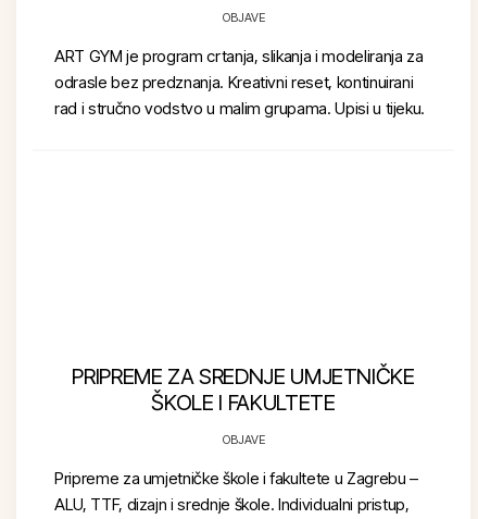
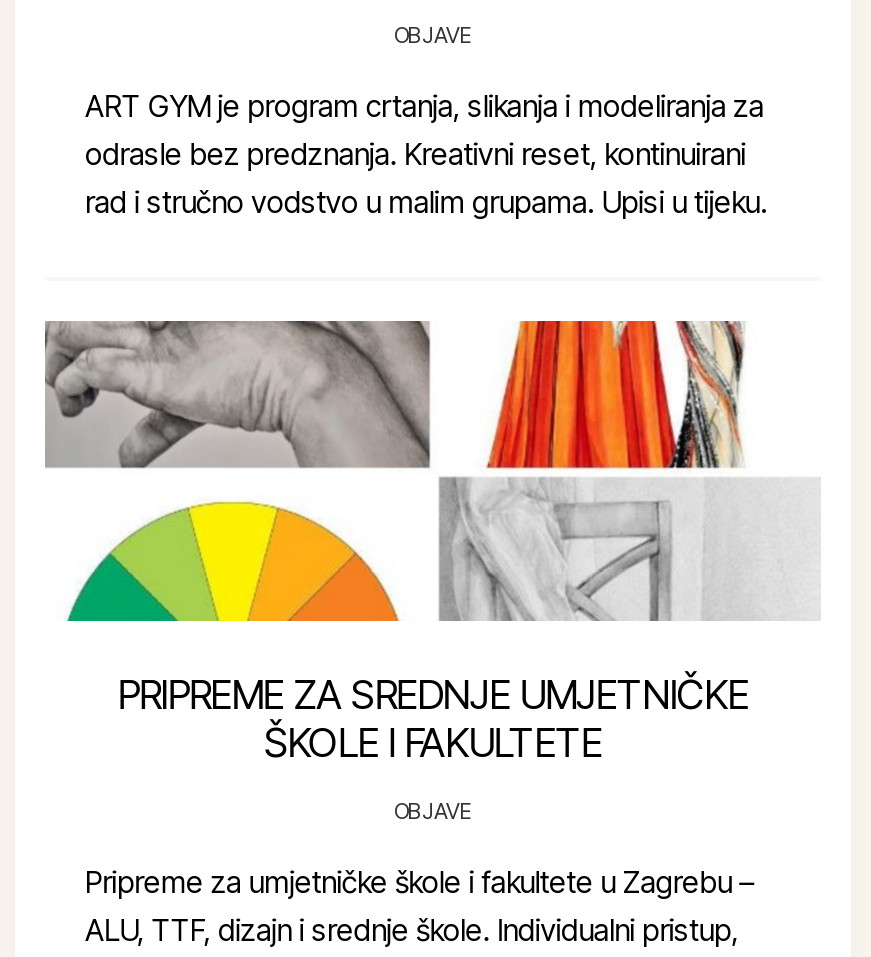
none -> [43,319,817,623] [image]

